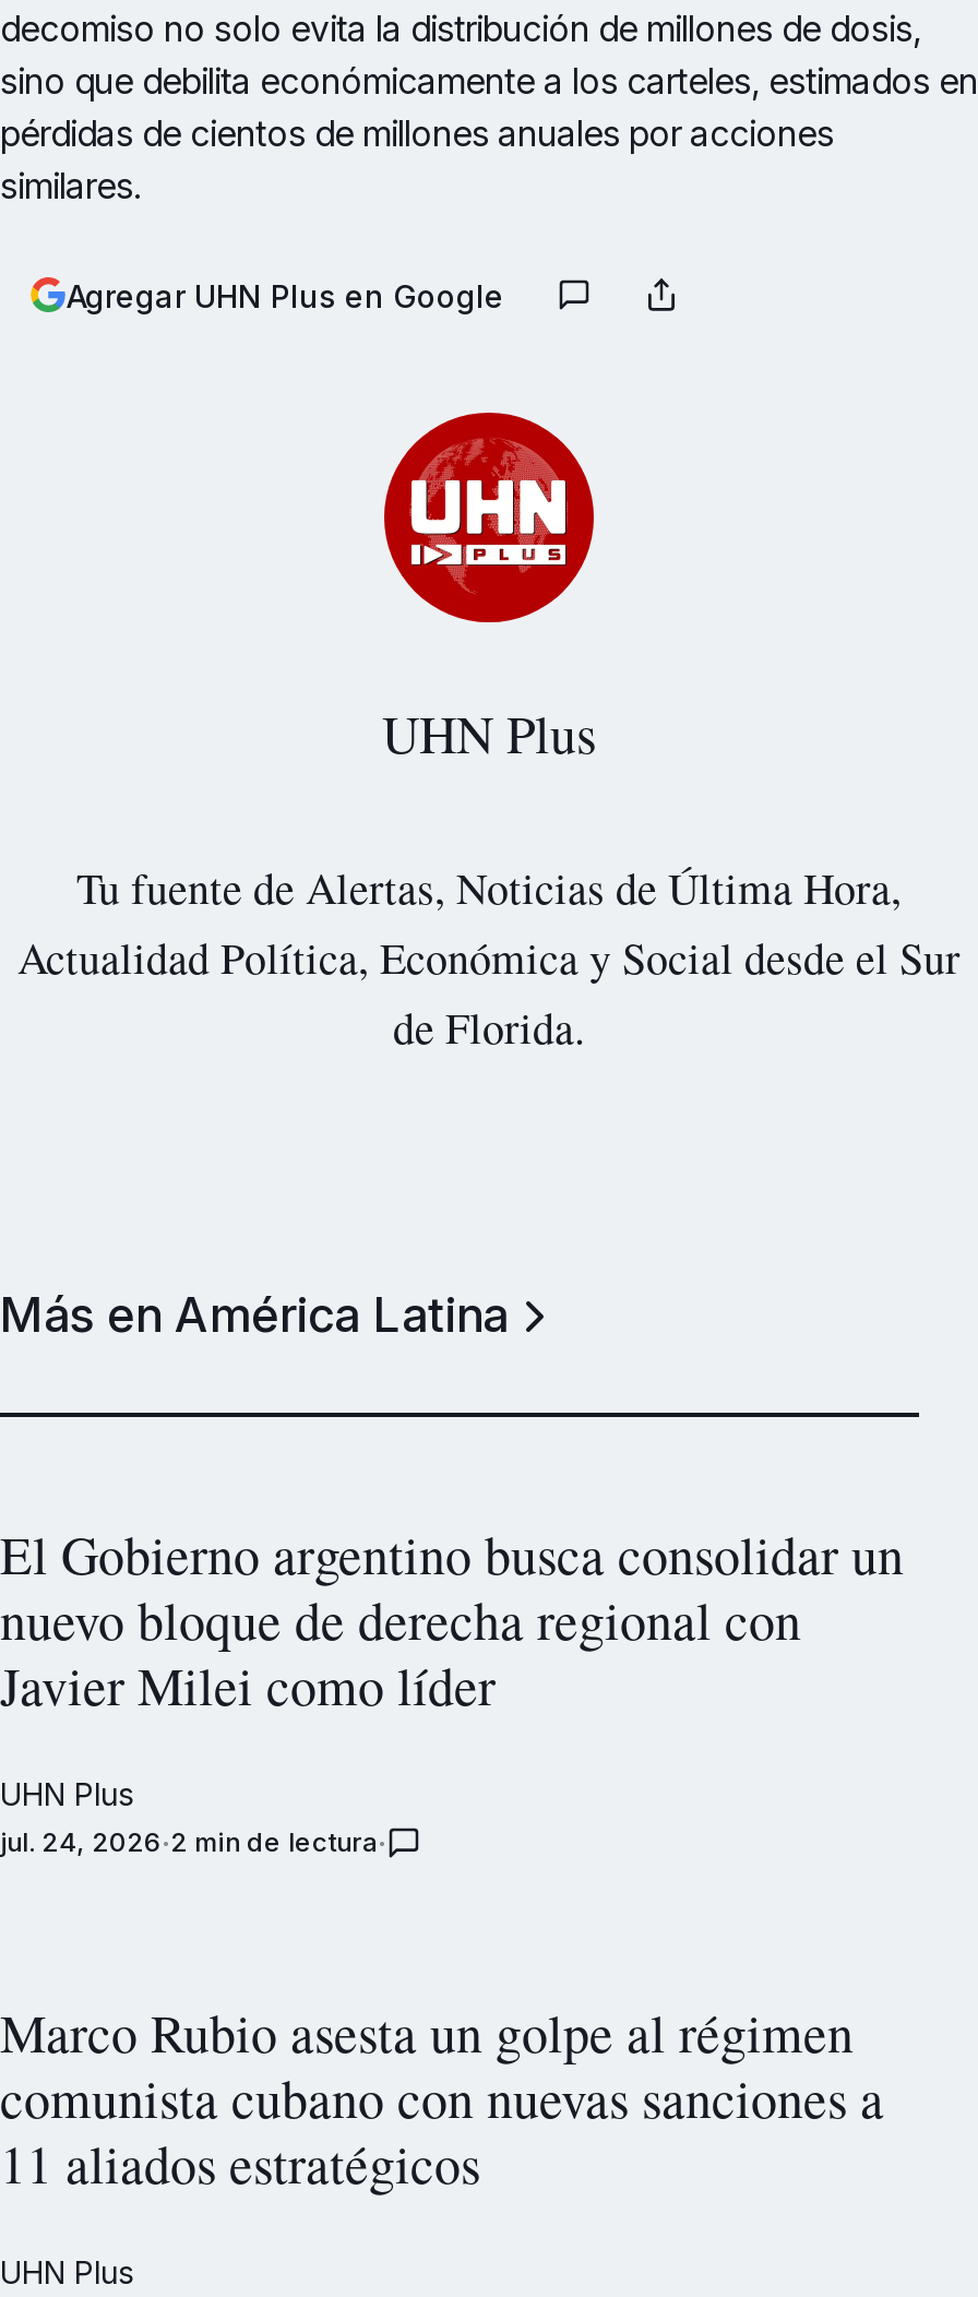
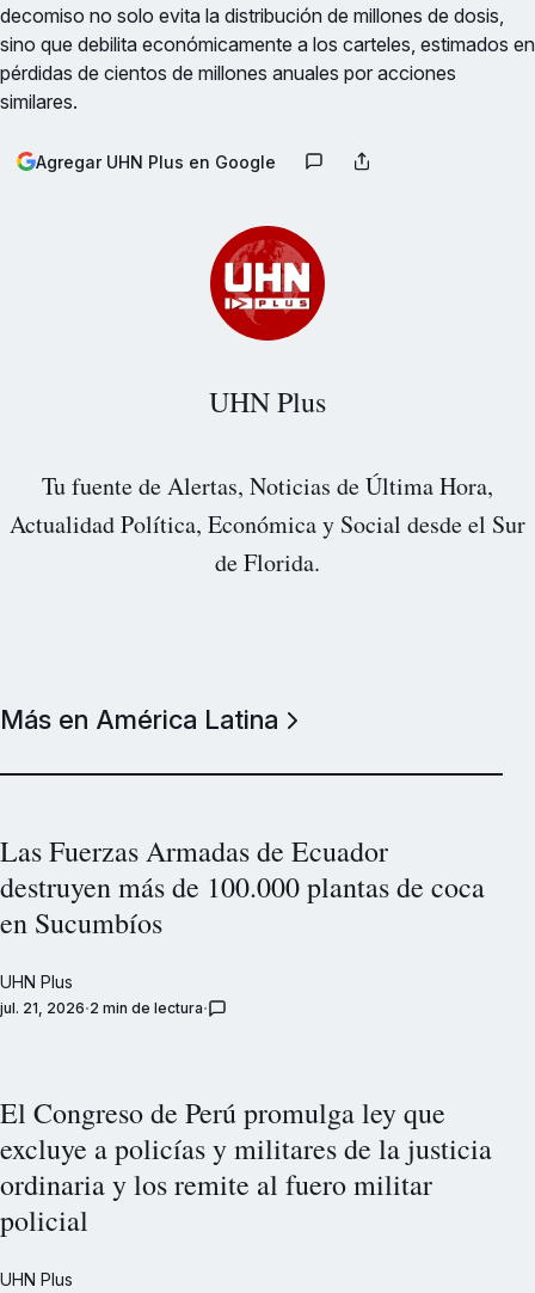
[0,1519,904,1719] El Gobierno argentino busca consolidar un | nuevo bloque de derecha regional con | Javier Milei como líder -> [0,831,485,941] Las Fuerzas Armadas de Ecuador | destruyen más de 100.000 plantas de coca | en Sucumbíos
[0,1824,378,1857] jul. 24, 2026 2 min de lectura -> [0,998,203,1016] jul. 21, 2026 2 min de lectura
[0,1997,884,2198] Marco Rubio asesta un golpe al régimen | comunista cubano con nuevas sanciones a | 11 aliados estratégicos -> [0,1093,492,1239] El Congreso de Perú promulga ley que | excluye a policías y militares de la justicia | ordinaria y los remite al fuero militar | policial

